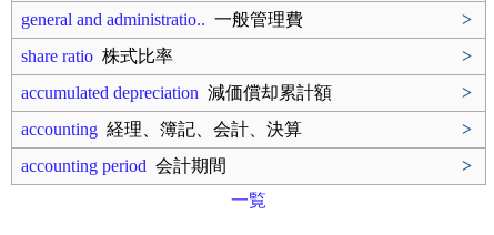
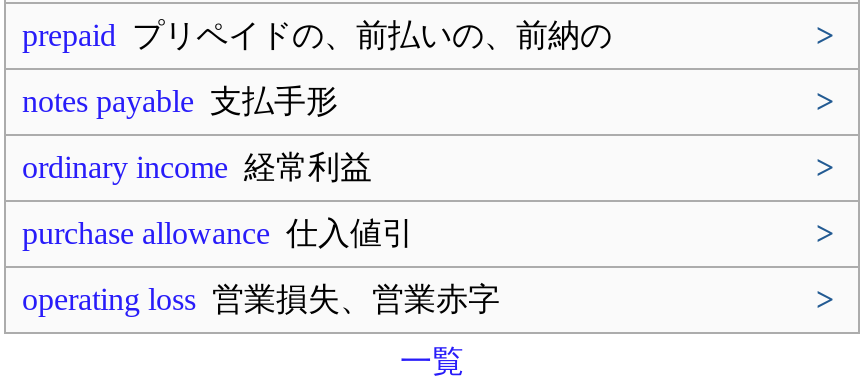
[21,10,303,29] general and administratio..一般管理費 -> [22,18,612,52] prepaidプリペイドの、前払いの、前納の
[21,47,173,65] share ratio株式比率 -> [22,84,338,118] notes payable支払手形
[21,83,332,102] accumulated depreciation減価償却累計額 -> [22,150,372,184] ordinary income経常利益
[21,120,302,139] accounting経理、簿記、会計、決算 -> [22,216,414,250] purchase allowance仕入値引
[21,156,226,175] accounting period会計期間 -> [22,282,500,316] operating loss営業損失、営業赤字

